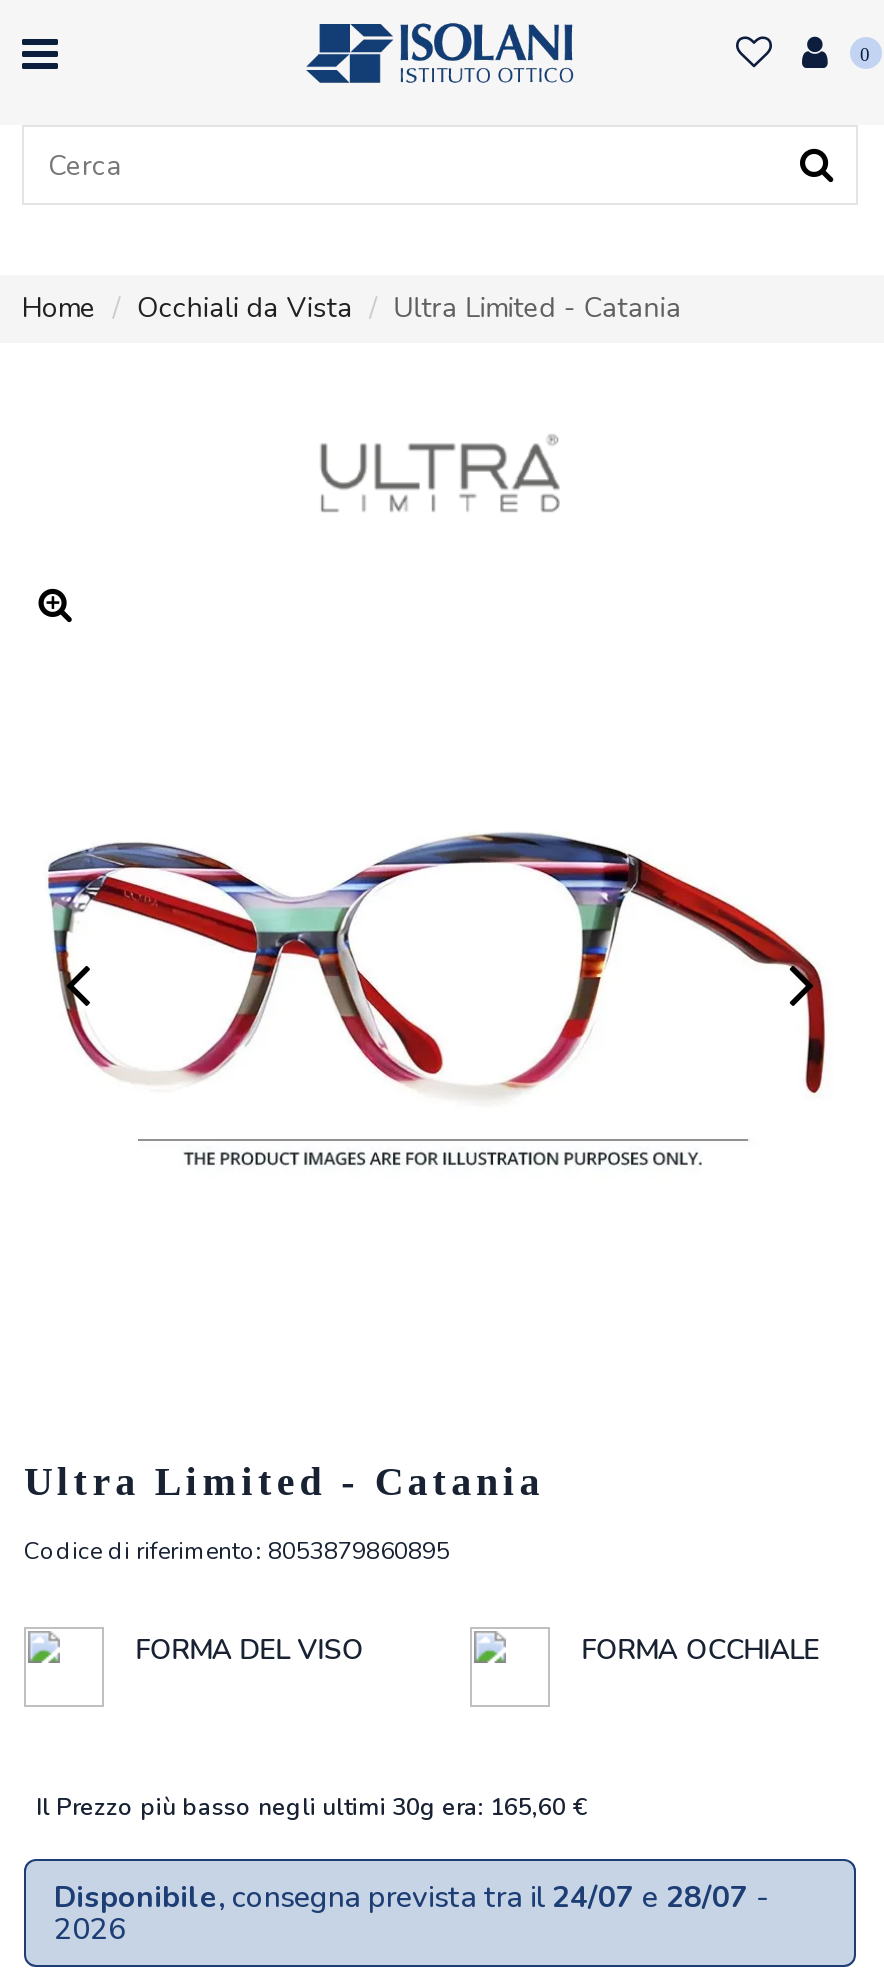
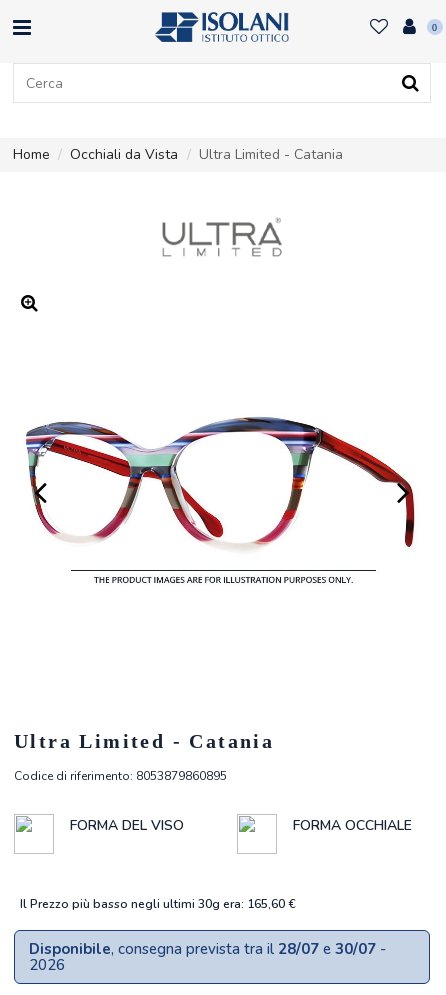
[54,1877,768,1917] Disponibile, consegna prevista tra il 24/07 e 28/07 - -> [29,939,386,959] Disponibile, consegna prevista tra il 28/07 e 30/07 -

